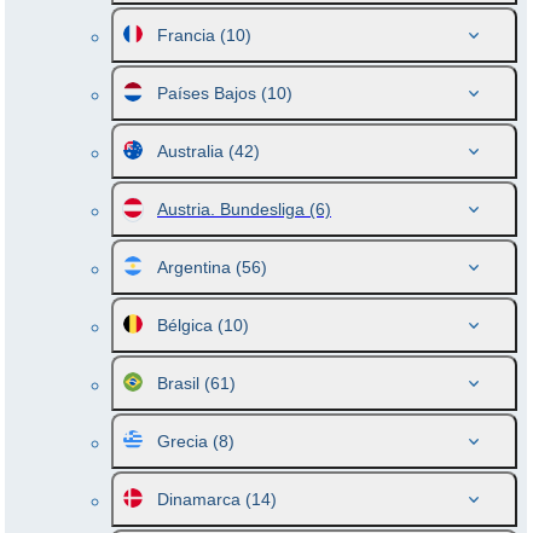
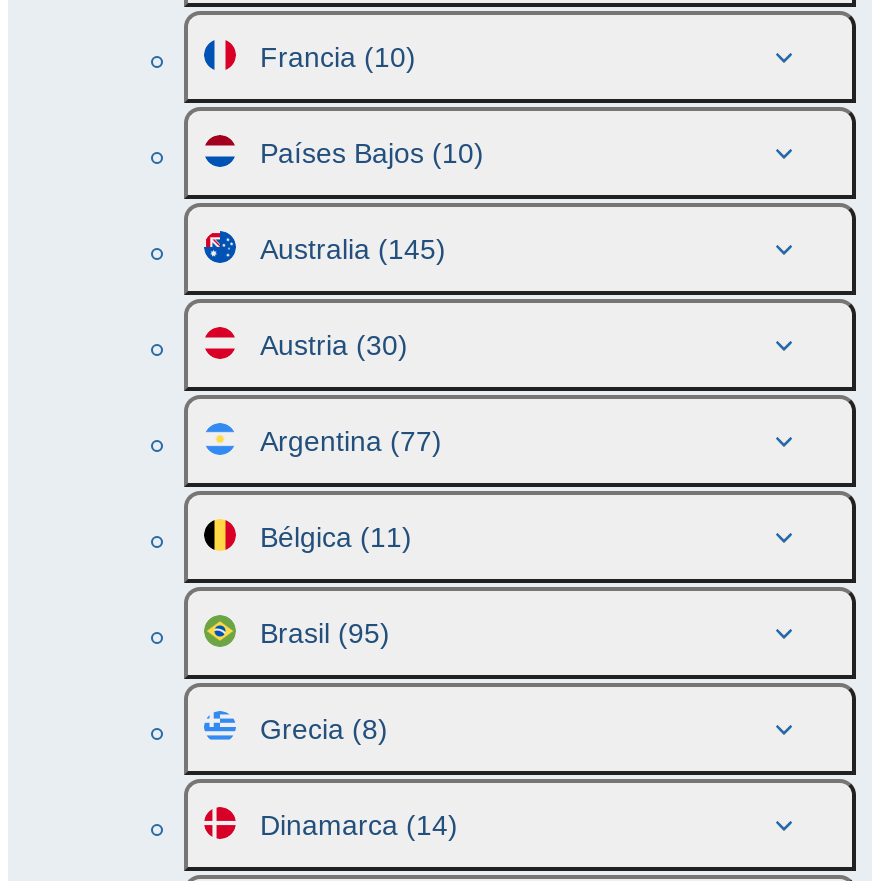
[157,141,260,161] Australia (42) -> [260,233,446,265] Australia (145)
[157,199,331,219] Austria. Bundesliga (6) -> [260,329,408,361] Austria (30)
[157,257,267,277] Argentina (56) -> [260,425,442,457] Argentina (77)
[157,315,249,335] Bélgica (10) -> [260,521,412,553] Bélgica (11)
[157,373,236,393] Brasil (61) -> [260,617,390,649] Brasil (95)

